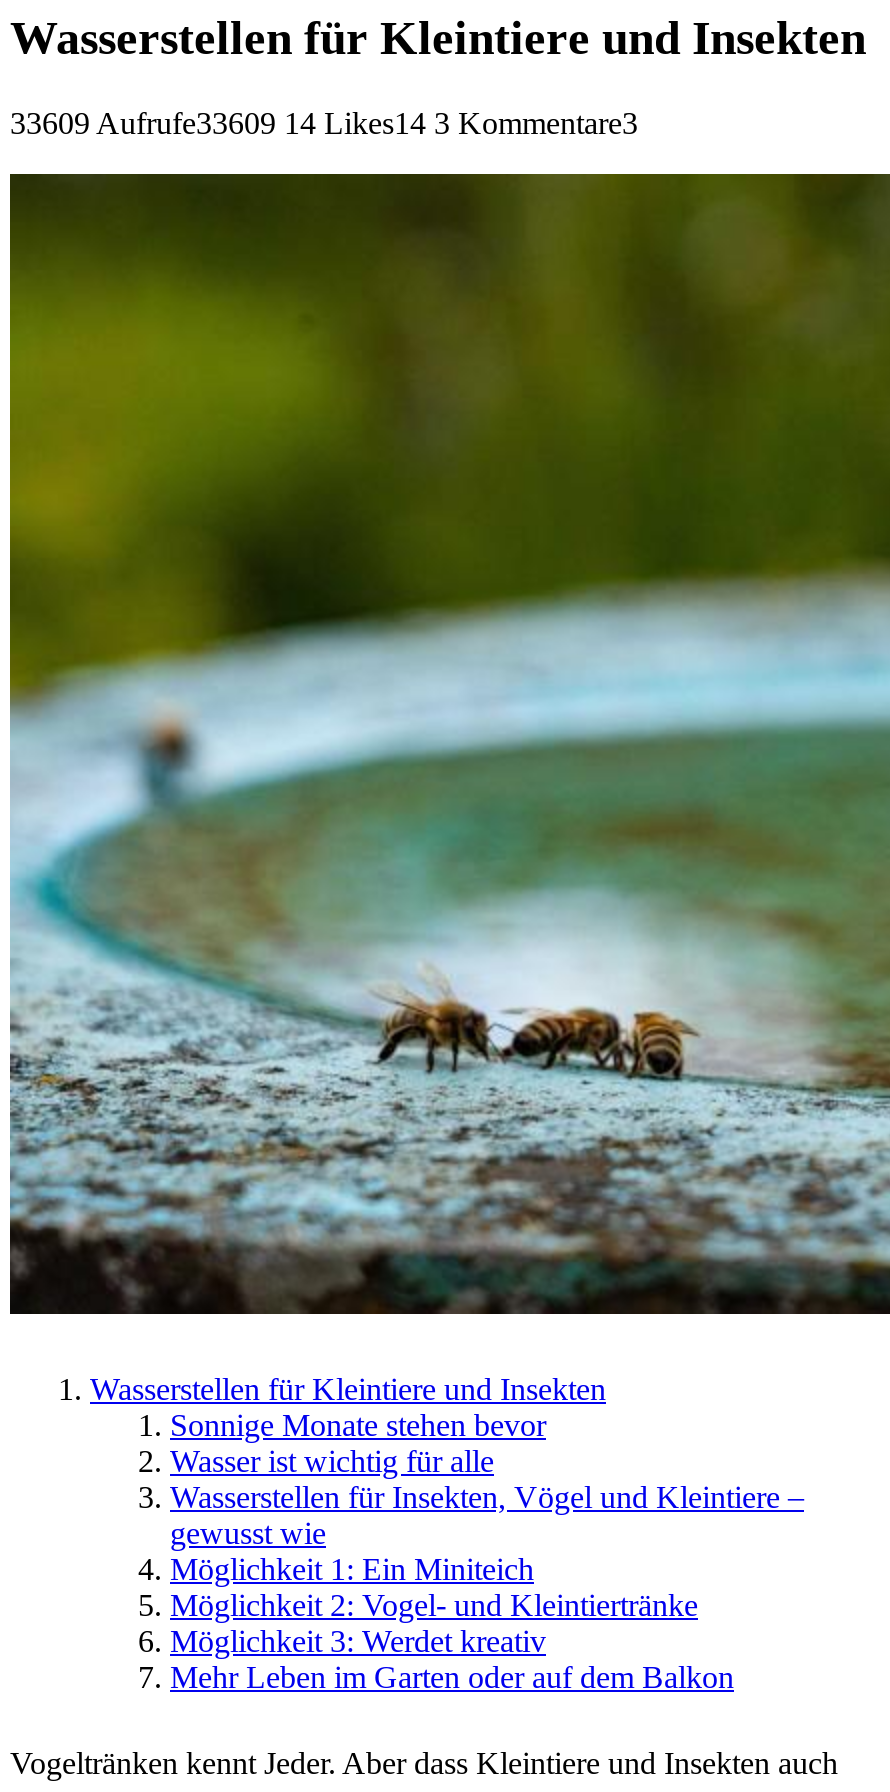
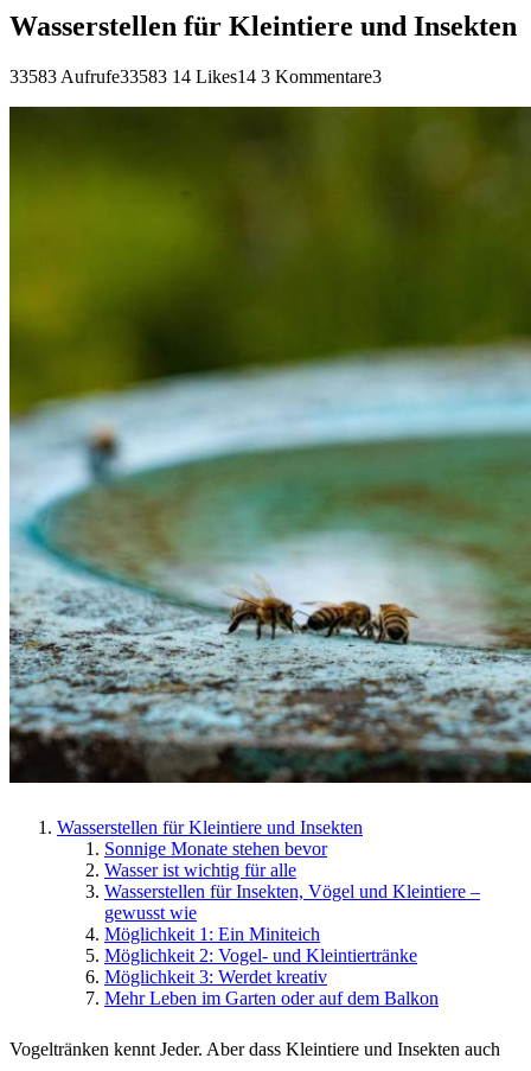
[10,106,638,140] 33609 Aufrufe33609 14 Likes14 3 Kommentare3 -> [9,66,382,86] 33583 Aufrufe33583 14 Likes14 3 Kommentare3

